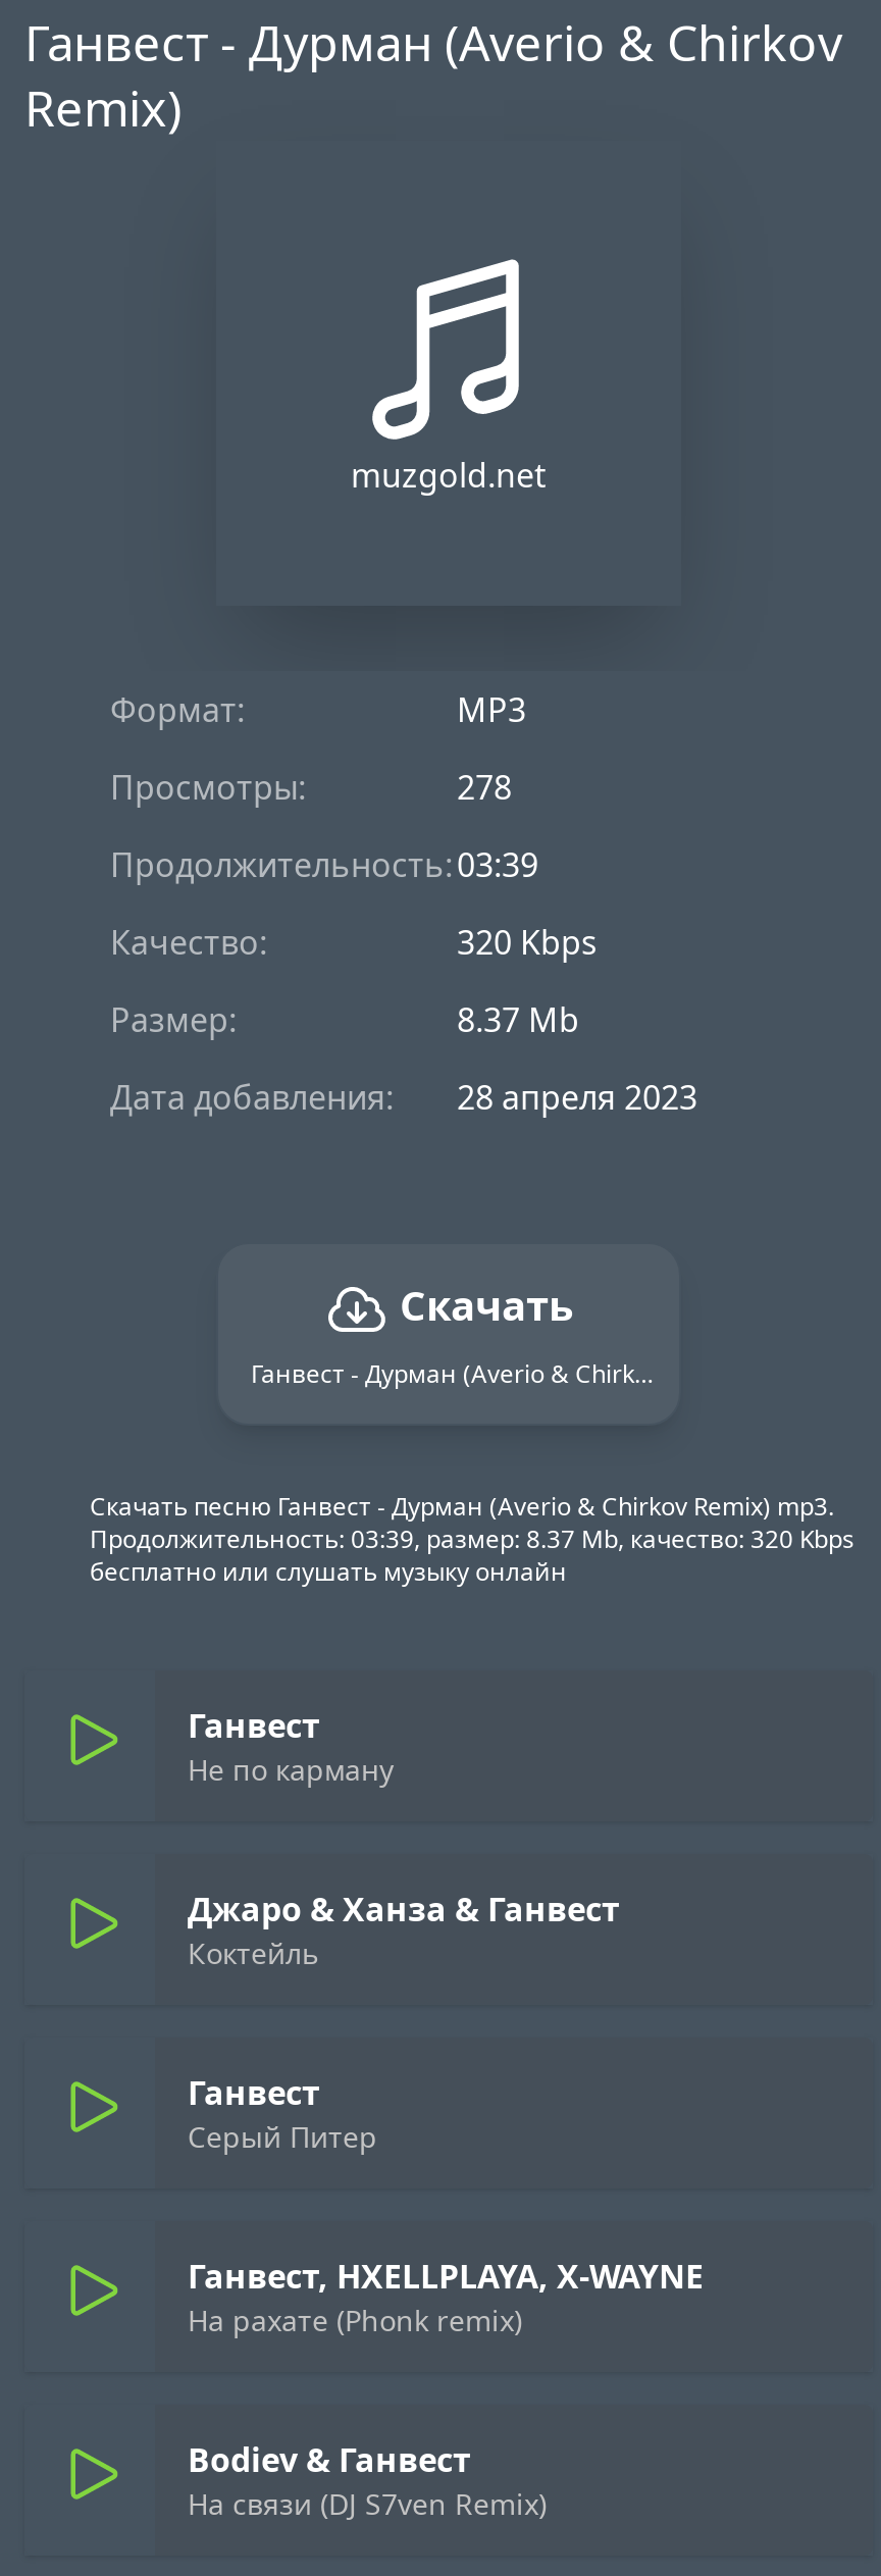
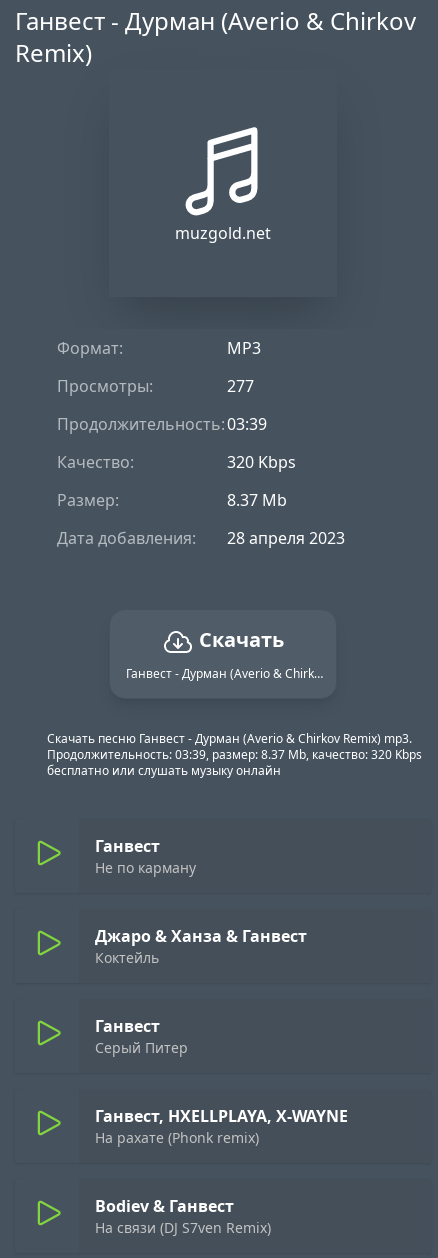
[457,765,512,810] 278 -> [227,375,254,397] 277

